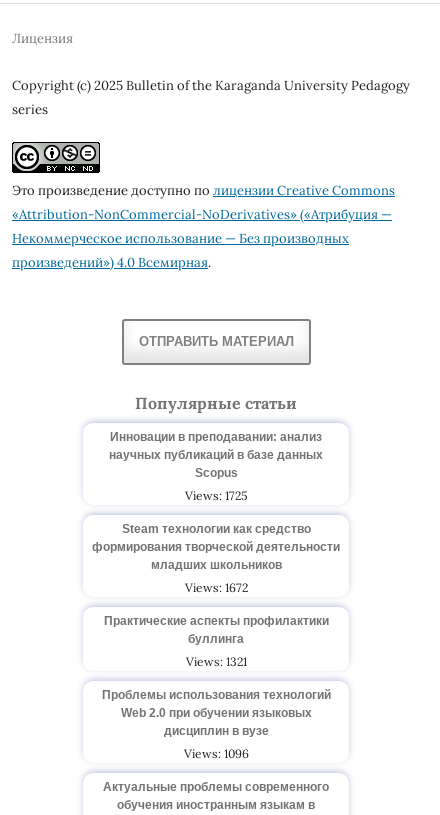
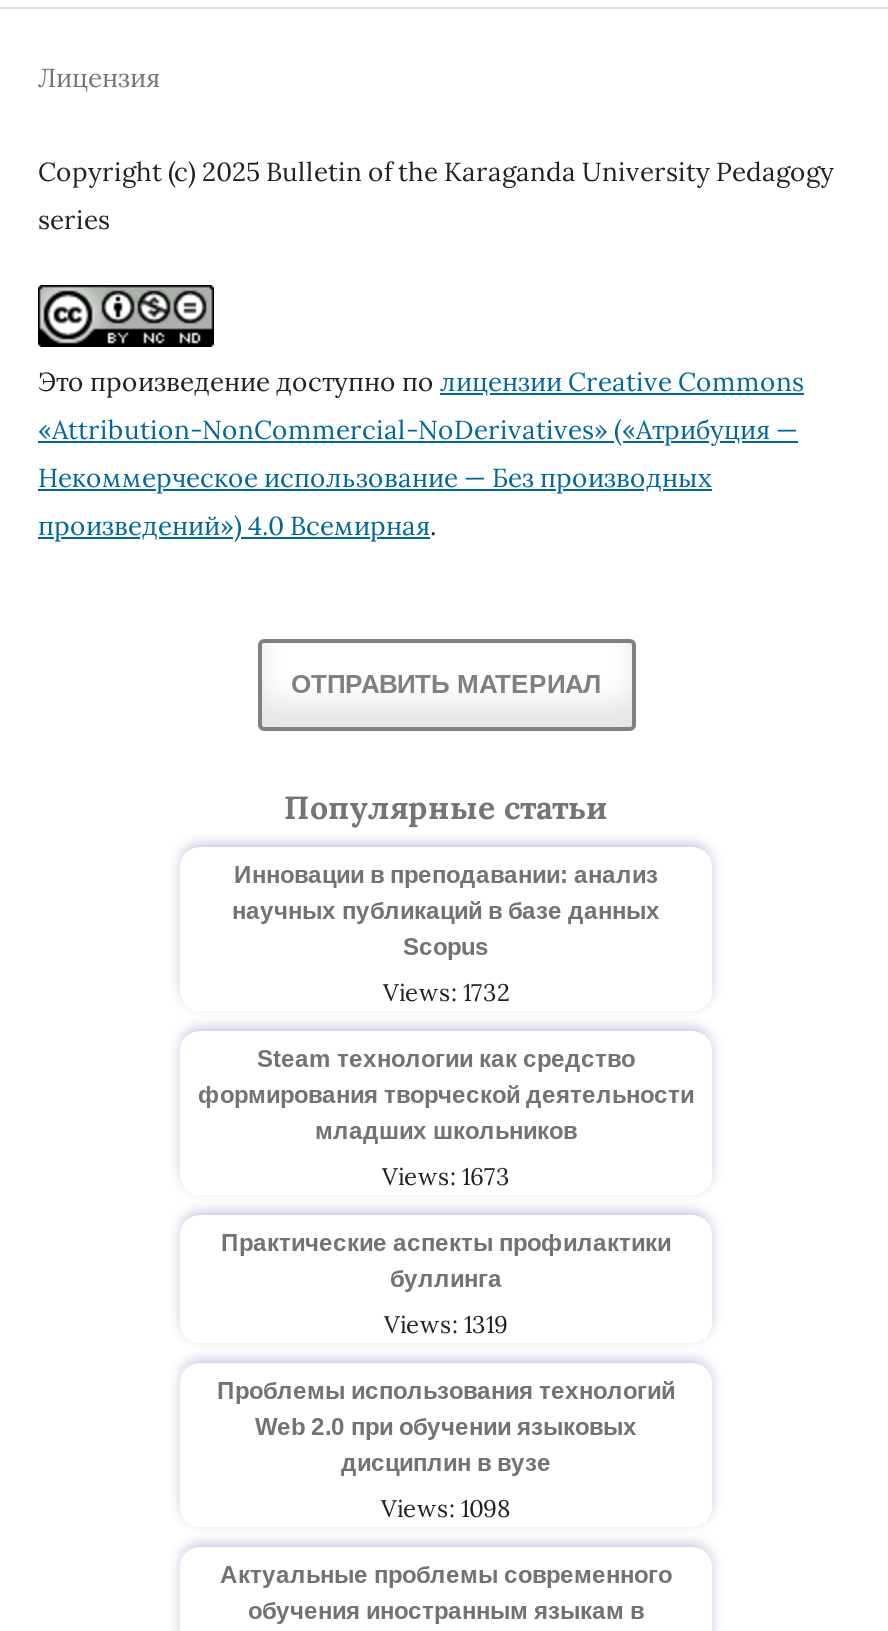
[184,488,247,503] Views: 1725 -> [383,978,509,1008] Views: 1732
[184,580,247,595] Views: 1672 -> [382,1162,510,1192] Views: 1673
[185,654,246,669] Views: 1321 -> [384,1310,508,1340] Views: 1319
[183,746,248,761] Views: 1096 -> [381,1494,511,1524] Views: 1098

